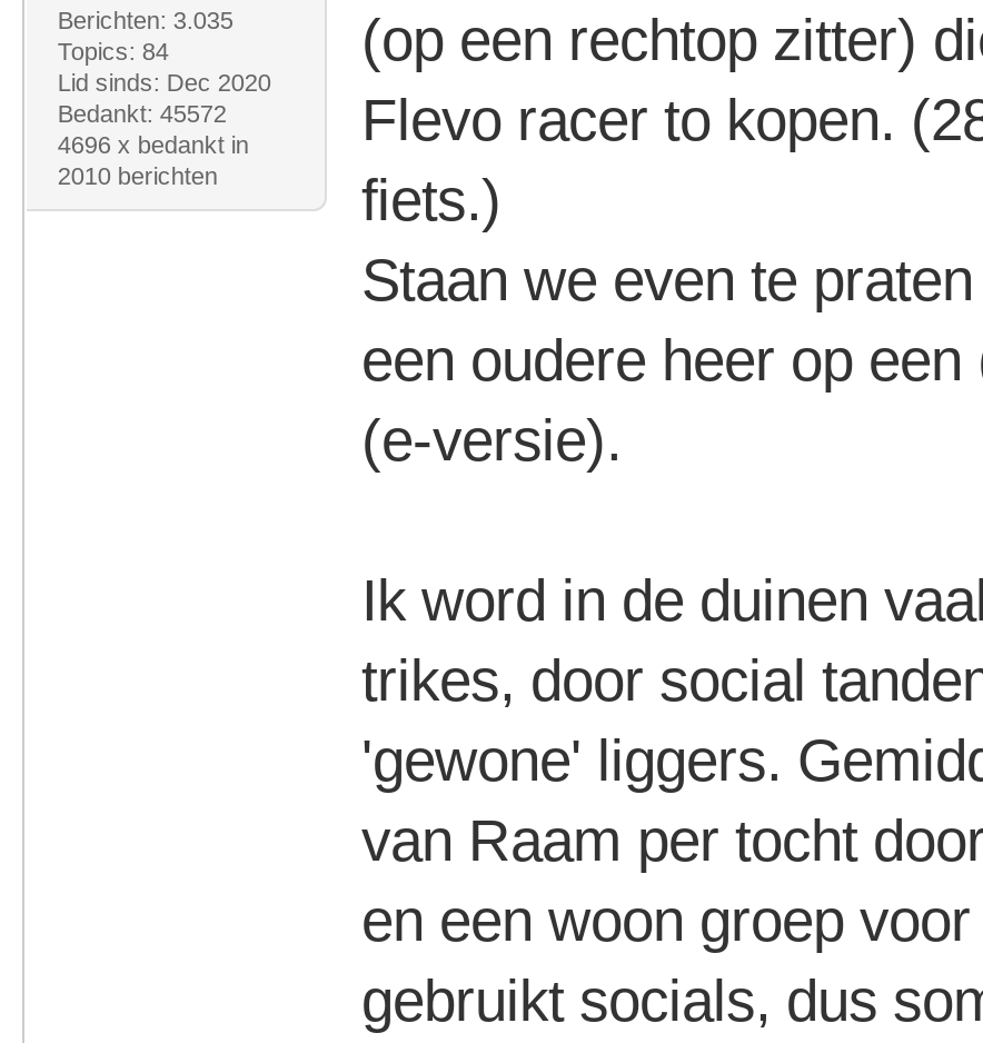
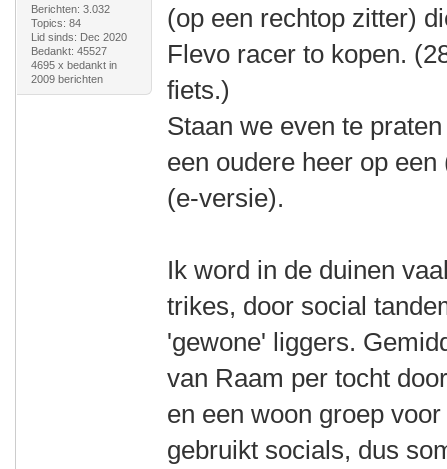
[58,7,233,34] Berichten: 3.035 -> [31,3,110,15] Berichten: 3.032
[58,100,227,127] Bedankt: 45572 -> [31,45,107,57] Bedankt: 45527
[58,131,249,158] 4696 x bedankt in -> [31,59,117,71] 4695 x bedankt in
[58,163,218,189] 2010 berichten -> [31,73,103,85] 2009 berichten

